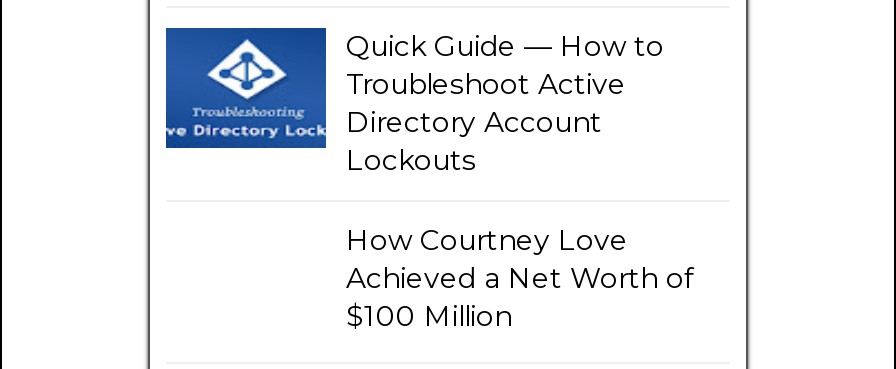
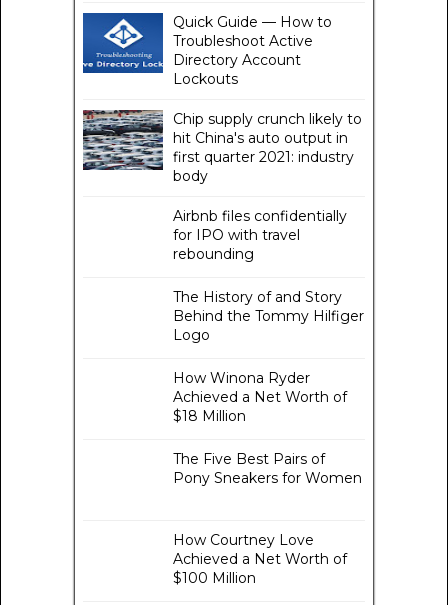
none -> [82,109,364,487] [image] | Chip supply crunch likely to | hit China's auto output in | first quarter 2021: industry | body | Airbnb files confidentially | for IPO with travel | rebounding | The History of and Story | Behind the Tommy Hilfiger | Logo | How Winona Ryder | Achieved a Net Worth of | $18 Million | The Five Best Pairs of | Pony Sneakers for Women

